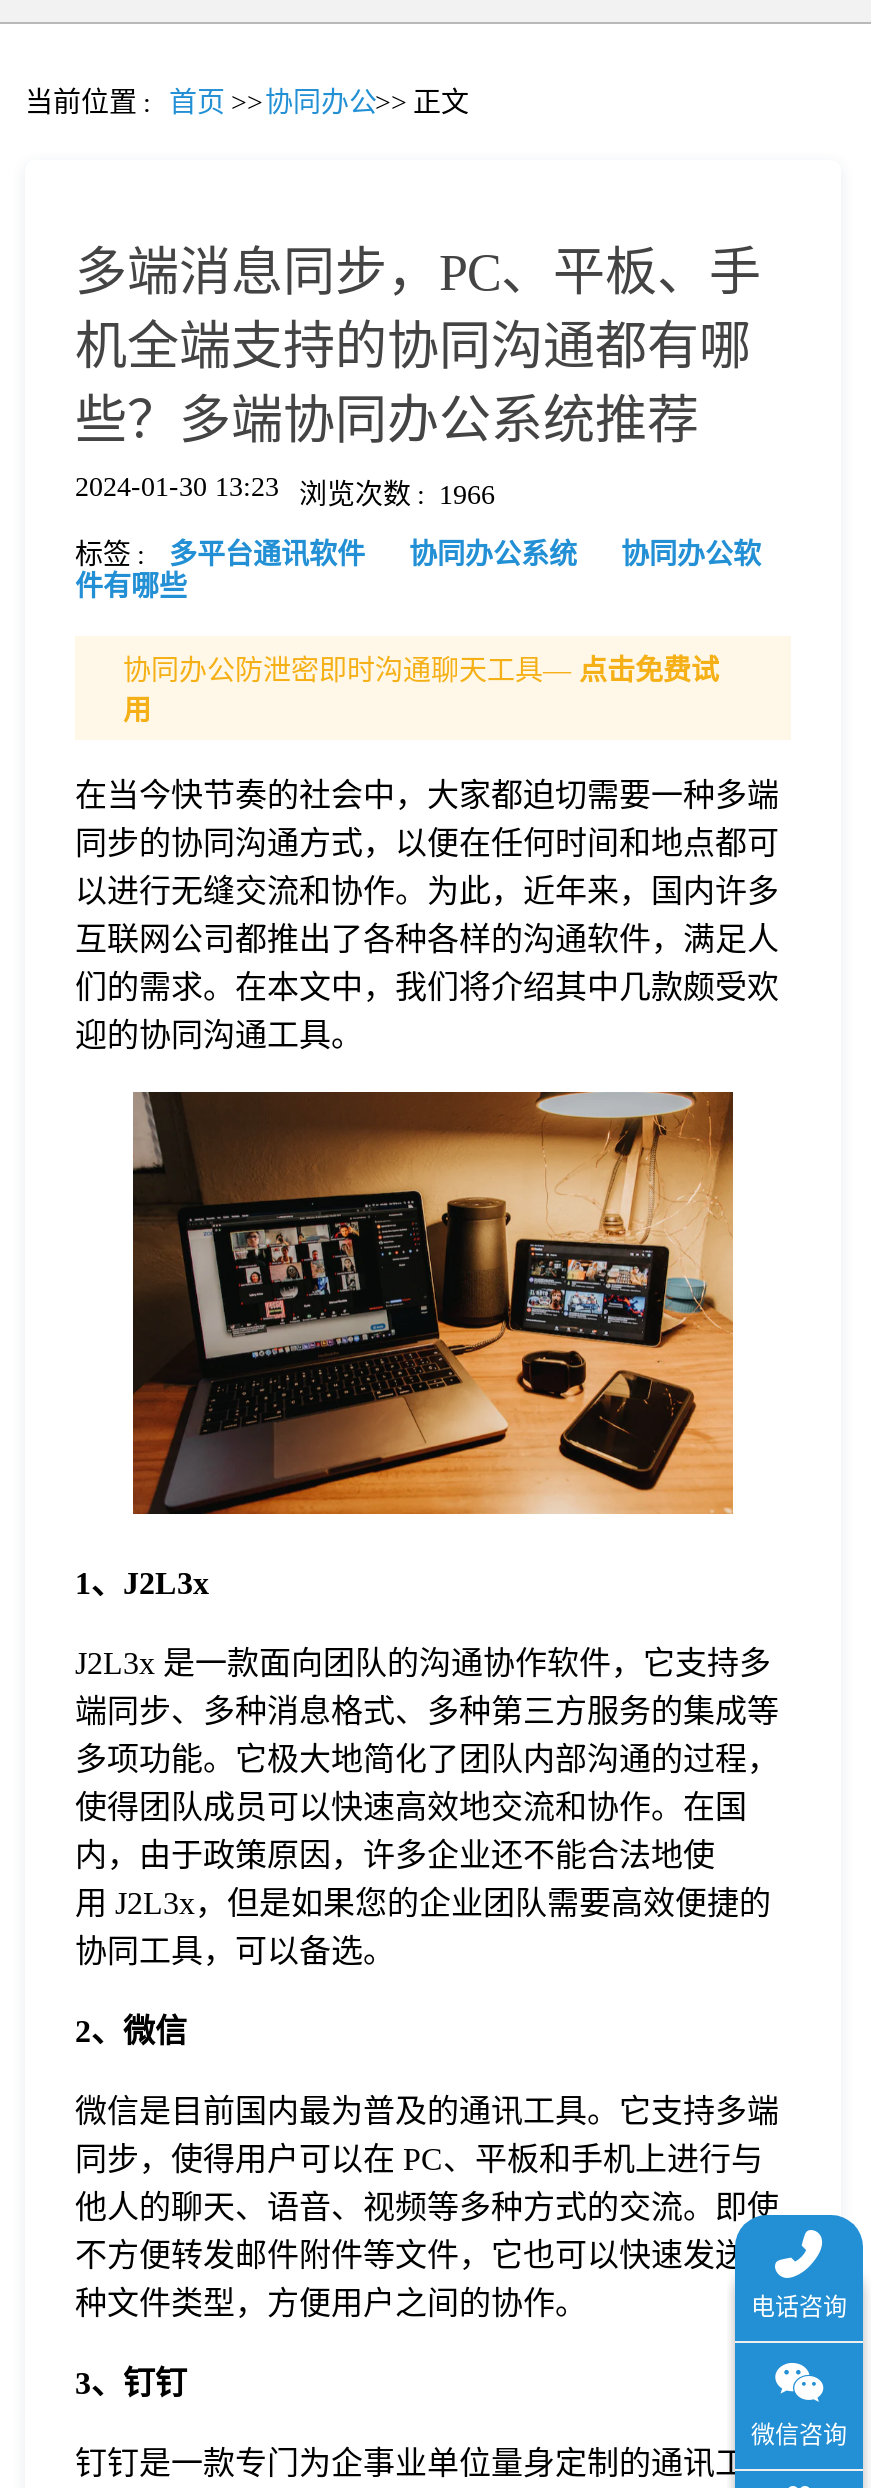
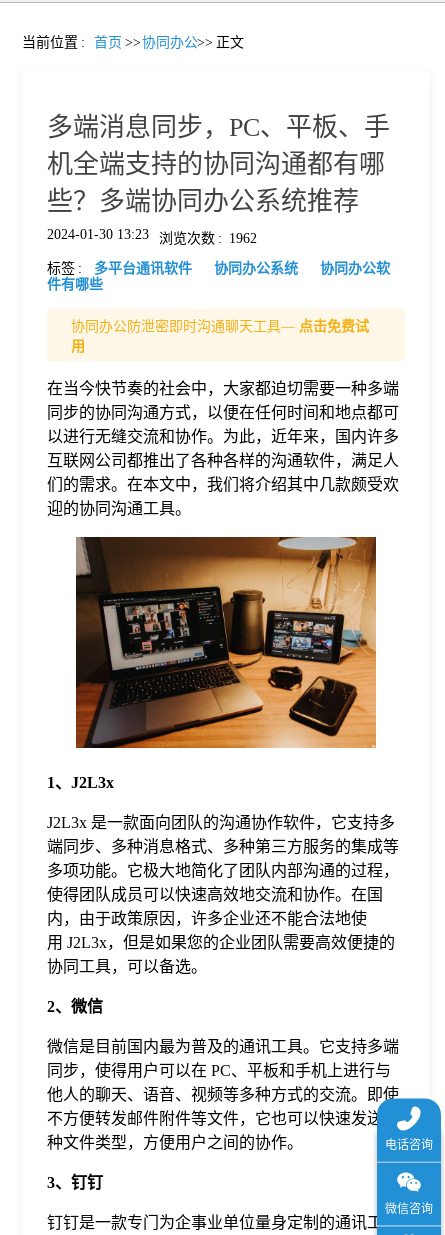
[75,472,495,510] 2024-01-30 13:23 浏览次数 : 1966 -> [47,227,257,246] 2024-01-30 13:23 浏览次数 : 1962

